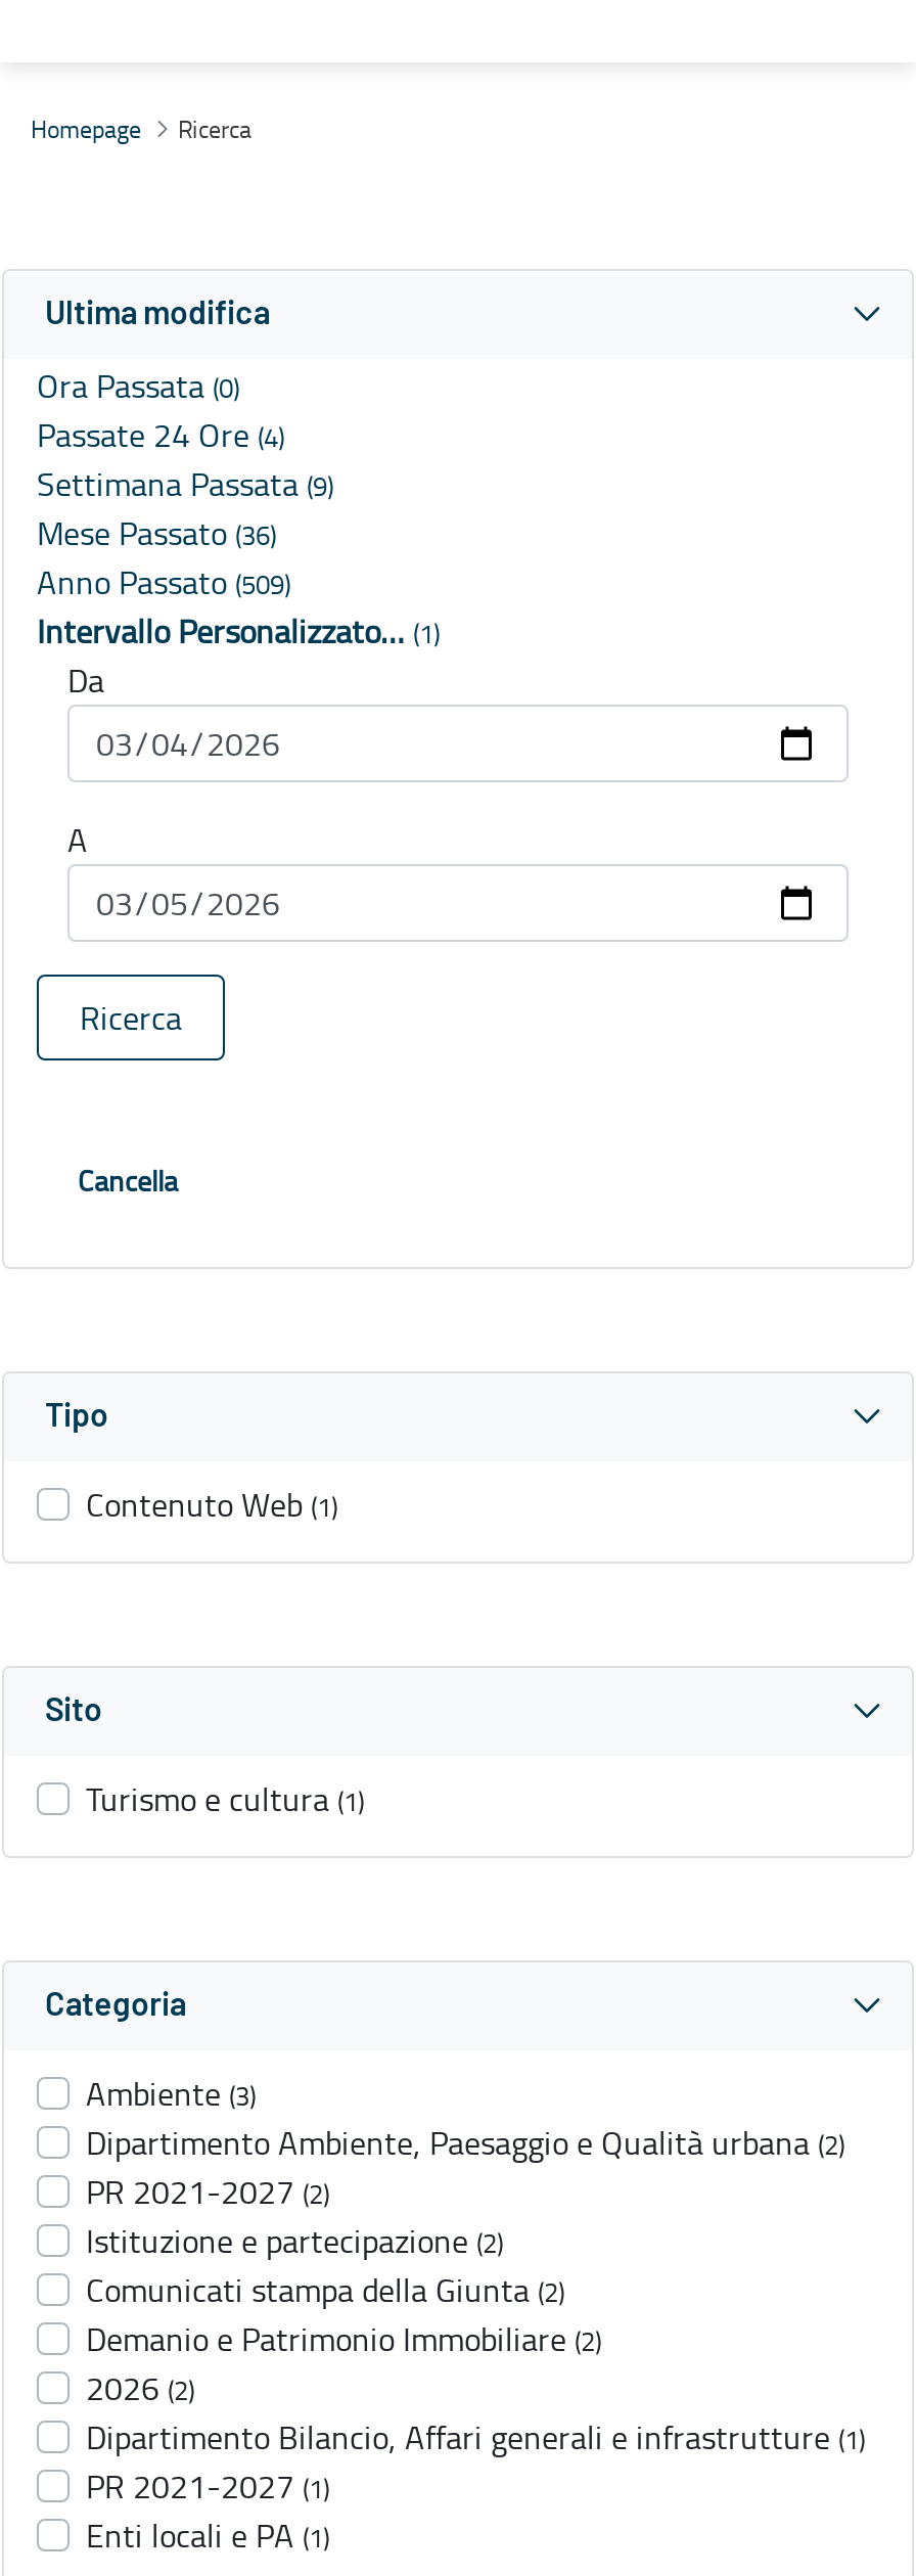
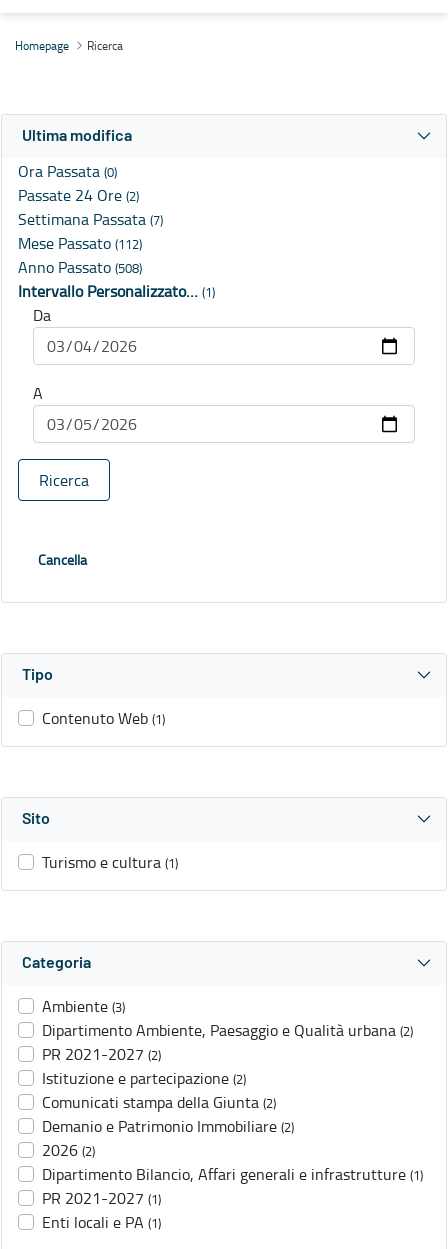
[37,413,284,458] Passate 24 Ore (4) -> [18,184,139,206] Passate 24 Ore (2)
[37,462,333,507] Settimana Passata (9) -> [18,208,163,230] Settimana Passata (7)
[37,511,276,556] Mese Passato (36) -> [18,232,142,254] Mese Passato (112)
[37,560,290,605] Anno Passato (509) -> [18,256,142,278] Anno Passato (508)

